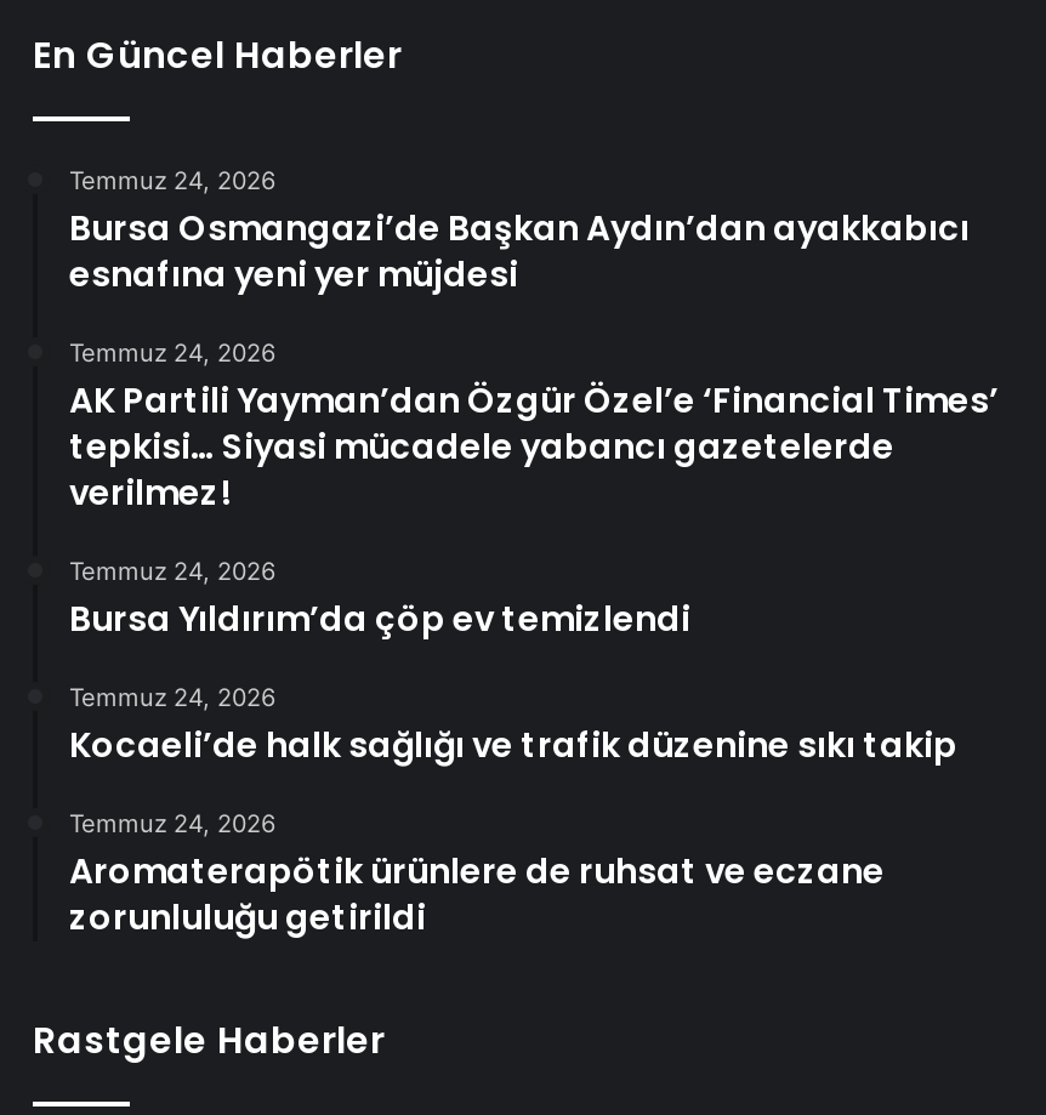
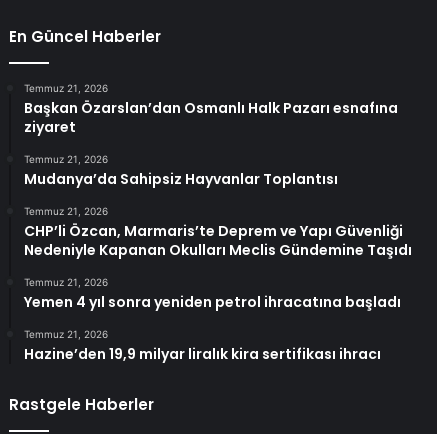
[69,165,970,299] Temmuz 24, 2026 | Bursa Osmangazi’de Başkan Aydın’dan ayakkabıcı | esnafına yeni yer müjdesi -> [24,82,398,137] Temmuz 21, 2026 | Başkan Özarslan’dan Osmanlı Halk Pazarı esnafına | ziyaret
[69,338,999,517] Temmuz 24, 2026 | AK Partili Yayman’dan Özgür Özel’e ‘Financial Times’ | tepkisi… Siyasi mücadele yabancı gazetelerde | verilmez! -> [24,153,338,189] Temmuz 21, 2026 | Mudanya’da Sahipsiz Hayvanlar Toplantısı
[69,556,690,643] Temmuz 24, 2026 | Bursa Yıldırım’da çöp ev temizlendi -> [24,205,412,260] Temmuz 21, 2026 | CHP’li Özcan, Marmaris’te Deprem ve Yapı Güvenliği | Nedeniyle Kapanan Okulları Meclis Gündemine Taşıdı
[69,682,957,769] Temmuz 24, 2026 | Kocaeli’de halk sağlığı ve trafik düzenine sıkı takip -> [24,276,401,312] Temmuz 21, 2026 | Yemen 4 yıl sonra yeniden petrol ihracatına başladı
[69,808,885,942] Temmuz 24, 2026 | Aromaterapötik ürünlere de ruhsat ve eczane | zorunluluğu getirildi -> [24,328,381,364] Temmuz 21, 2026 | Hazine’den 19,9 milyar liralık kira sertifikası ihracı

